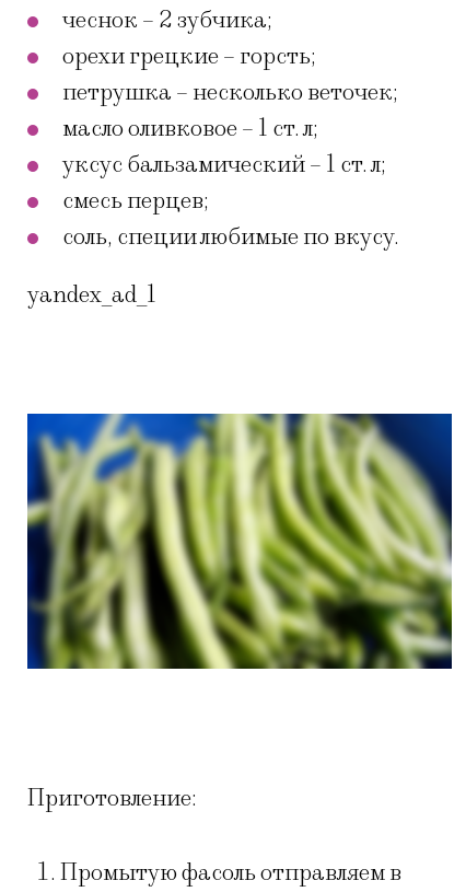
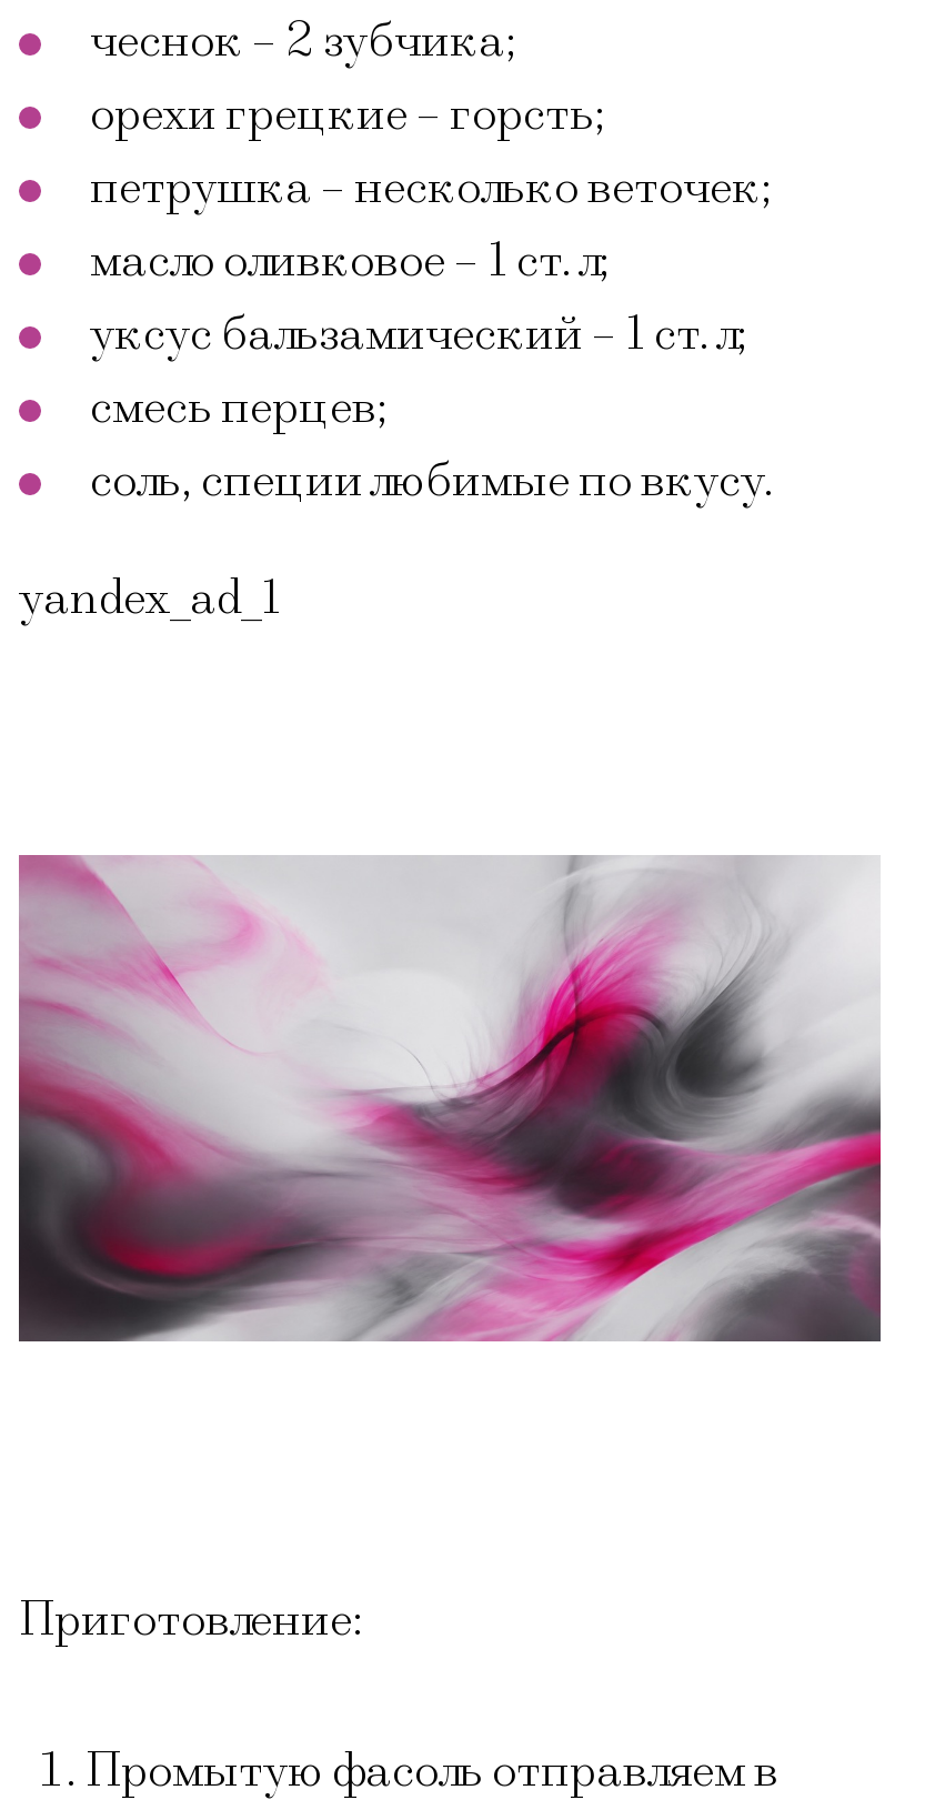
[26,413,453,670] [image] -> [17,839,883,1357] [image]

